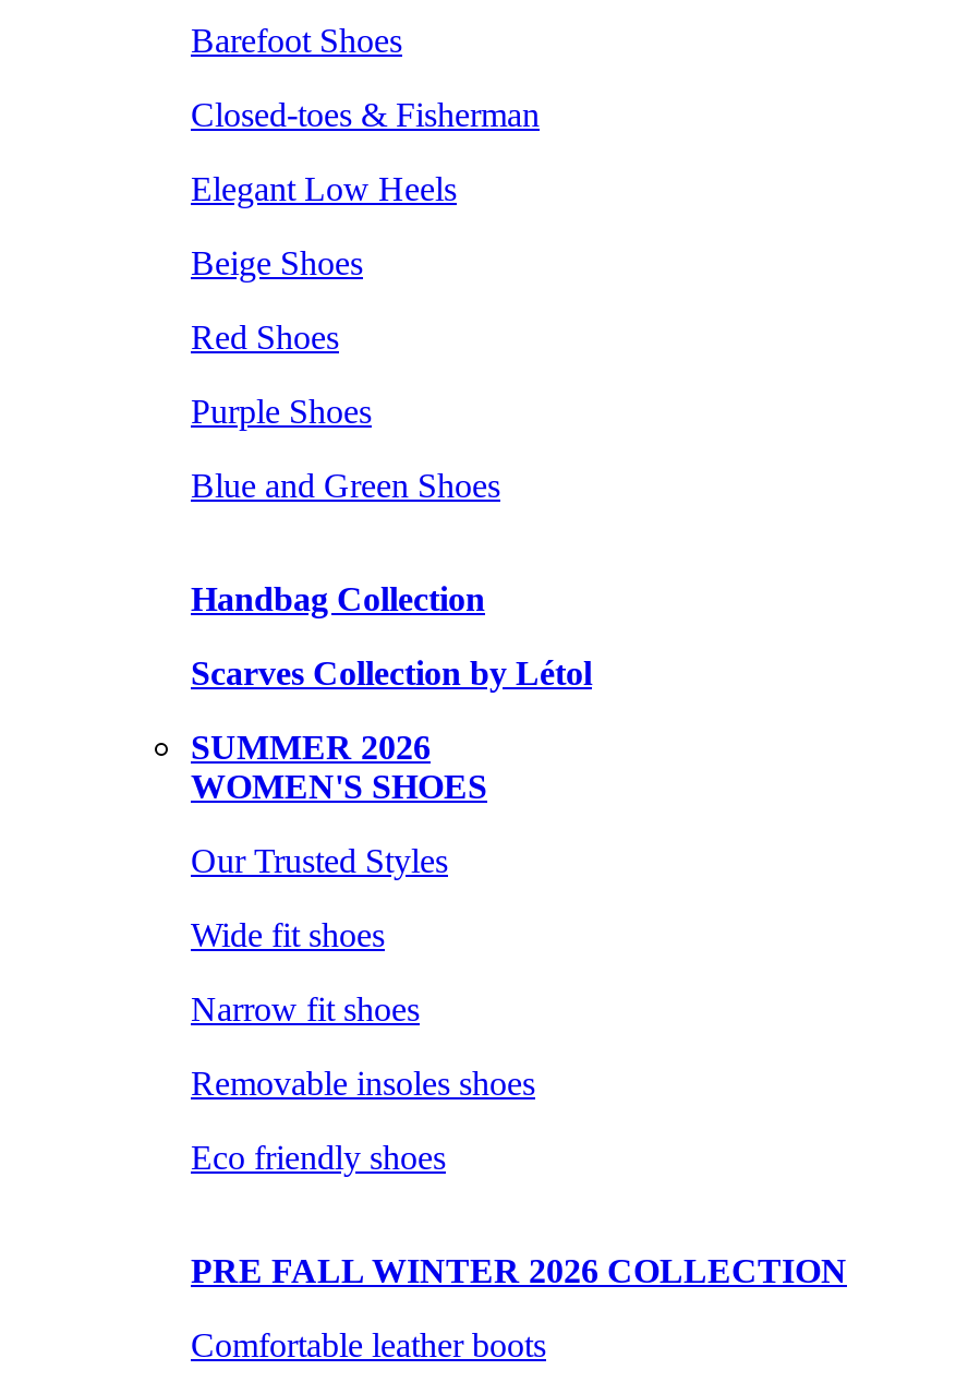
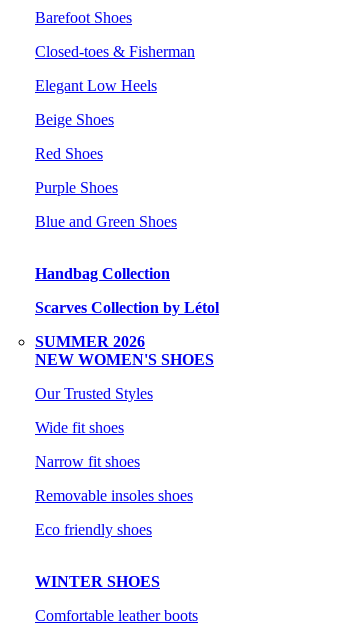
[191,768,487,805] WOMEN'S SHOES -> [35,351,214,368] NEW WOMEN'S SHOES
[191,1252,847,1290] PRE FALL WINTER 2026 COLLECTION -> [35,573,160,590] WINTER SHOES

